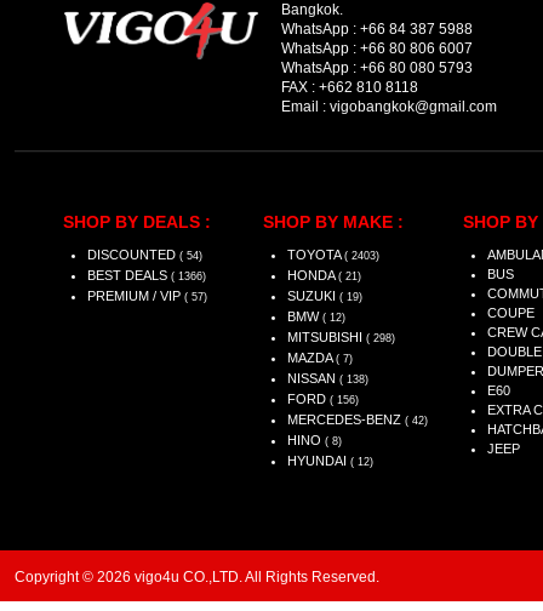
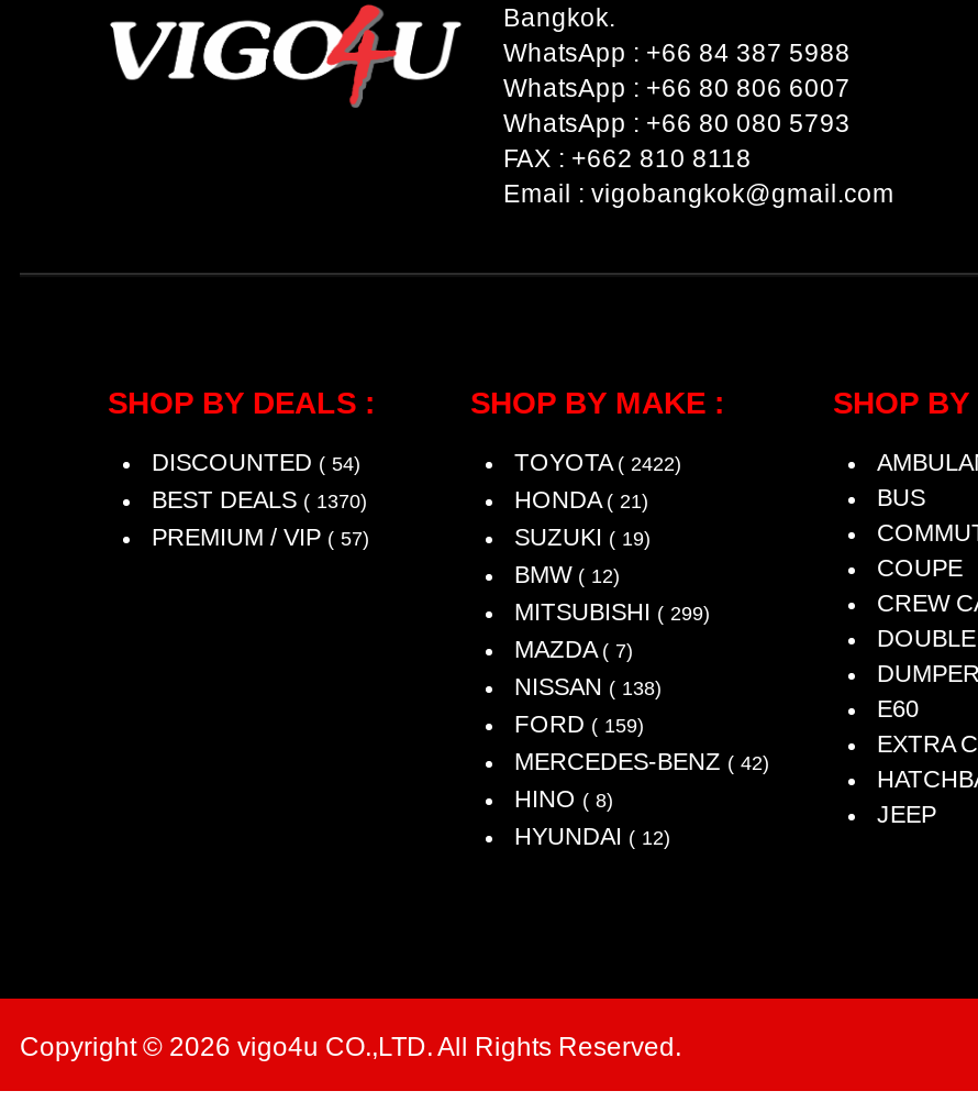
[287,248,379,262] TOYOTA ( 2403) -> [514,449,681,476] TOYOTA ( 2422)
[87,268,206,283] BEST DEALS ( 1366) -> [152,487,367,513] BEST DEALS ( 1370)
[287,330,395,345] MITSUBISHI ( 298) -> [514,599,710,625] MITSUBISHI ( 299)
[287,392,359,406] FORD ( 156) -> [514,711,644,738] FORD ( 159)

